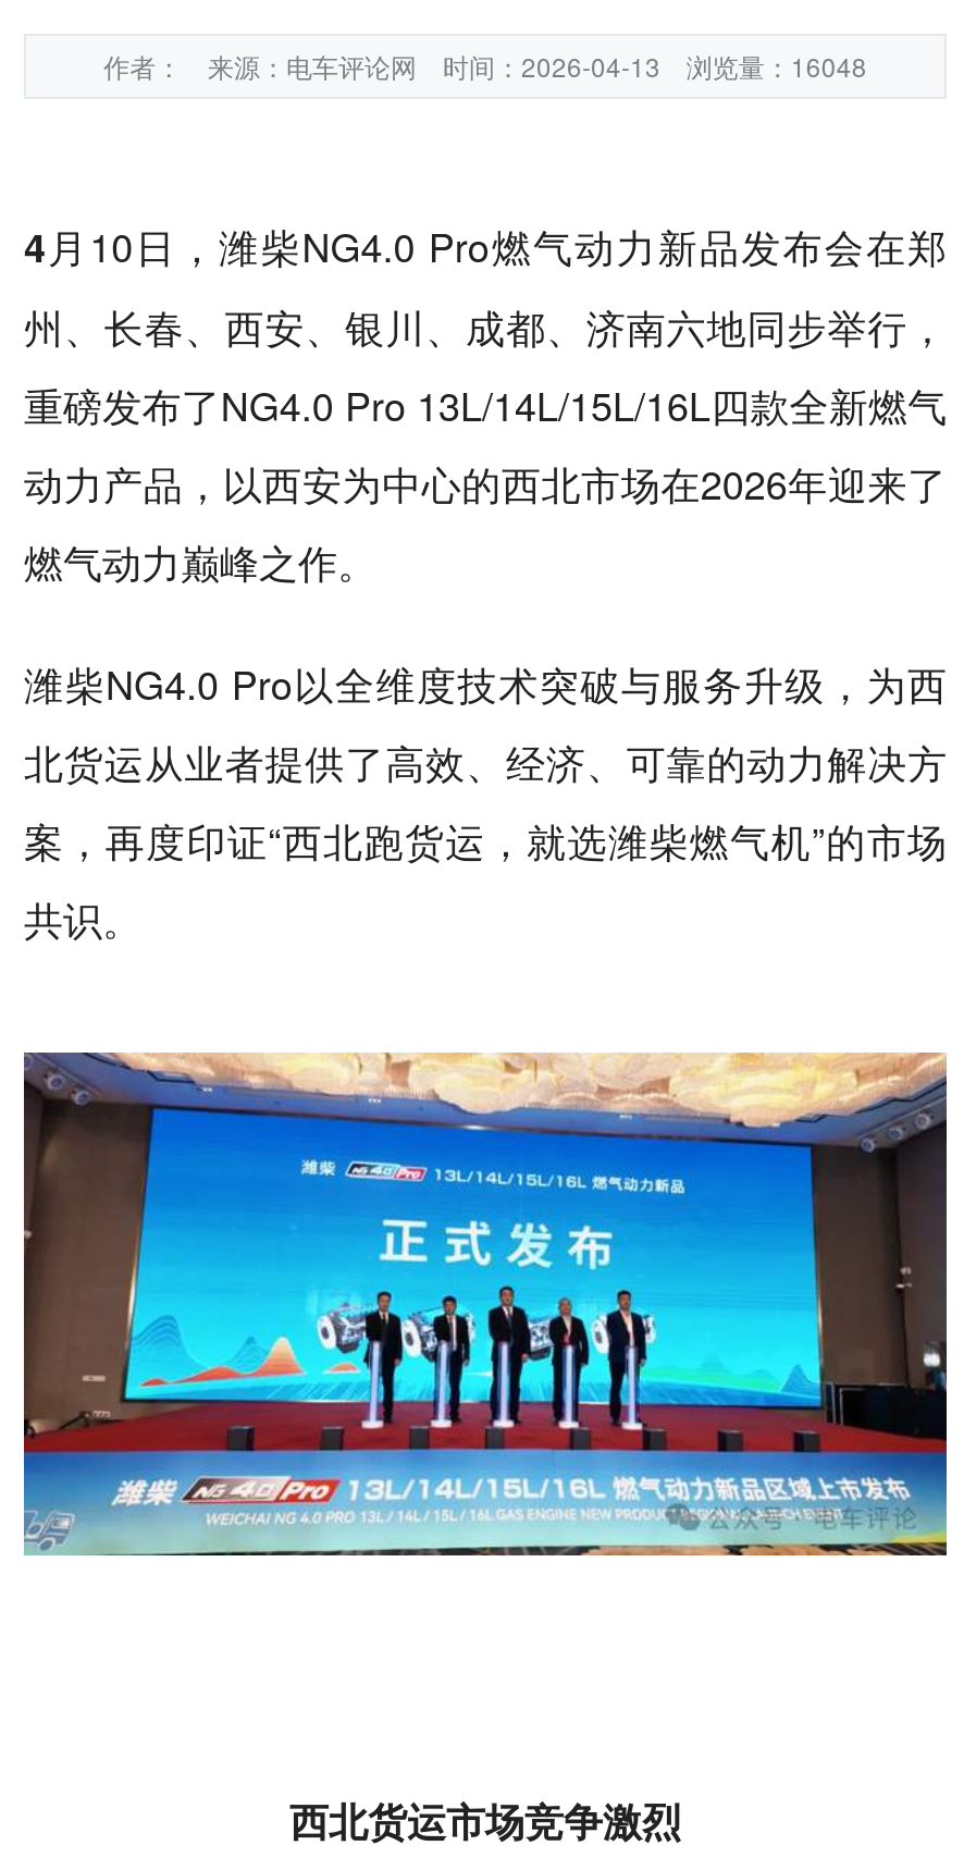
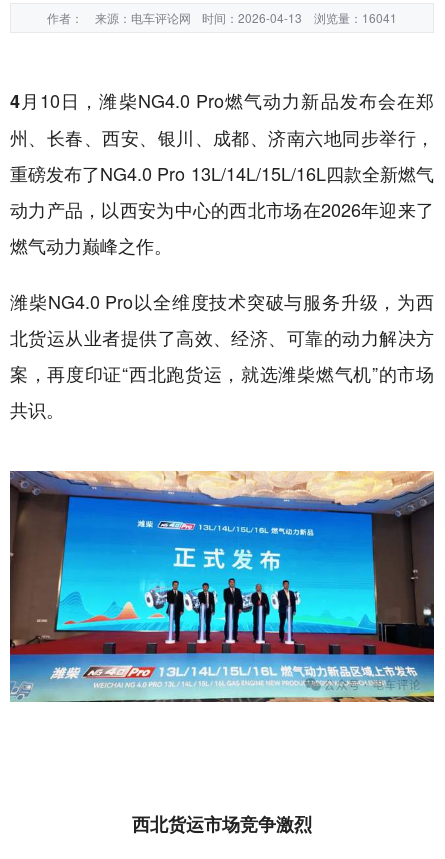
[104,47,867,84] 作者： 来源：电车评论网 时间：2026-04-13 浏览量：16048 -> [47,9,397,26] 作者： 来源：电车评论网 时间：2026-04-13 浏览量：16041

